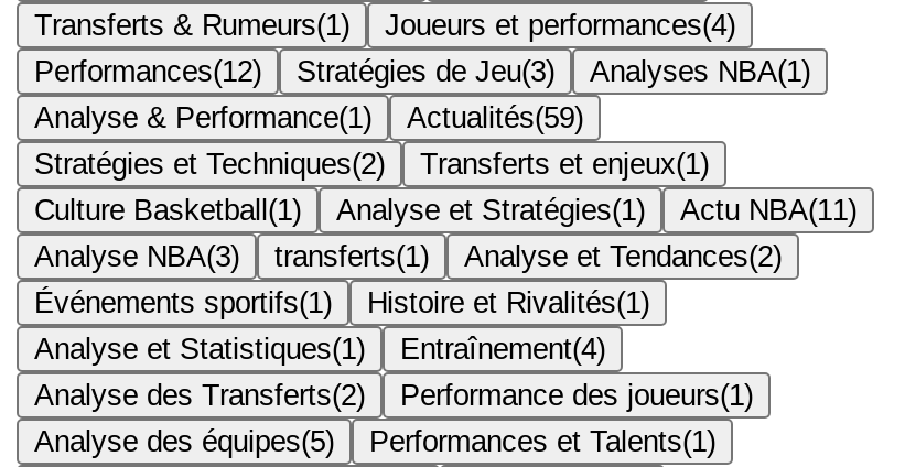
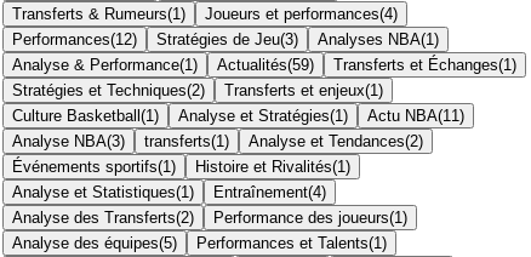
none -> [333,56,516,74] Transferts et Échanges(1)

